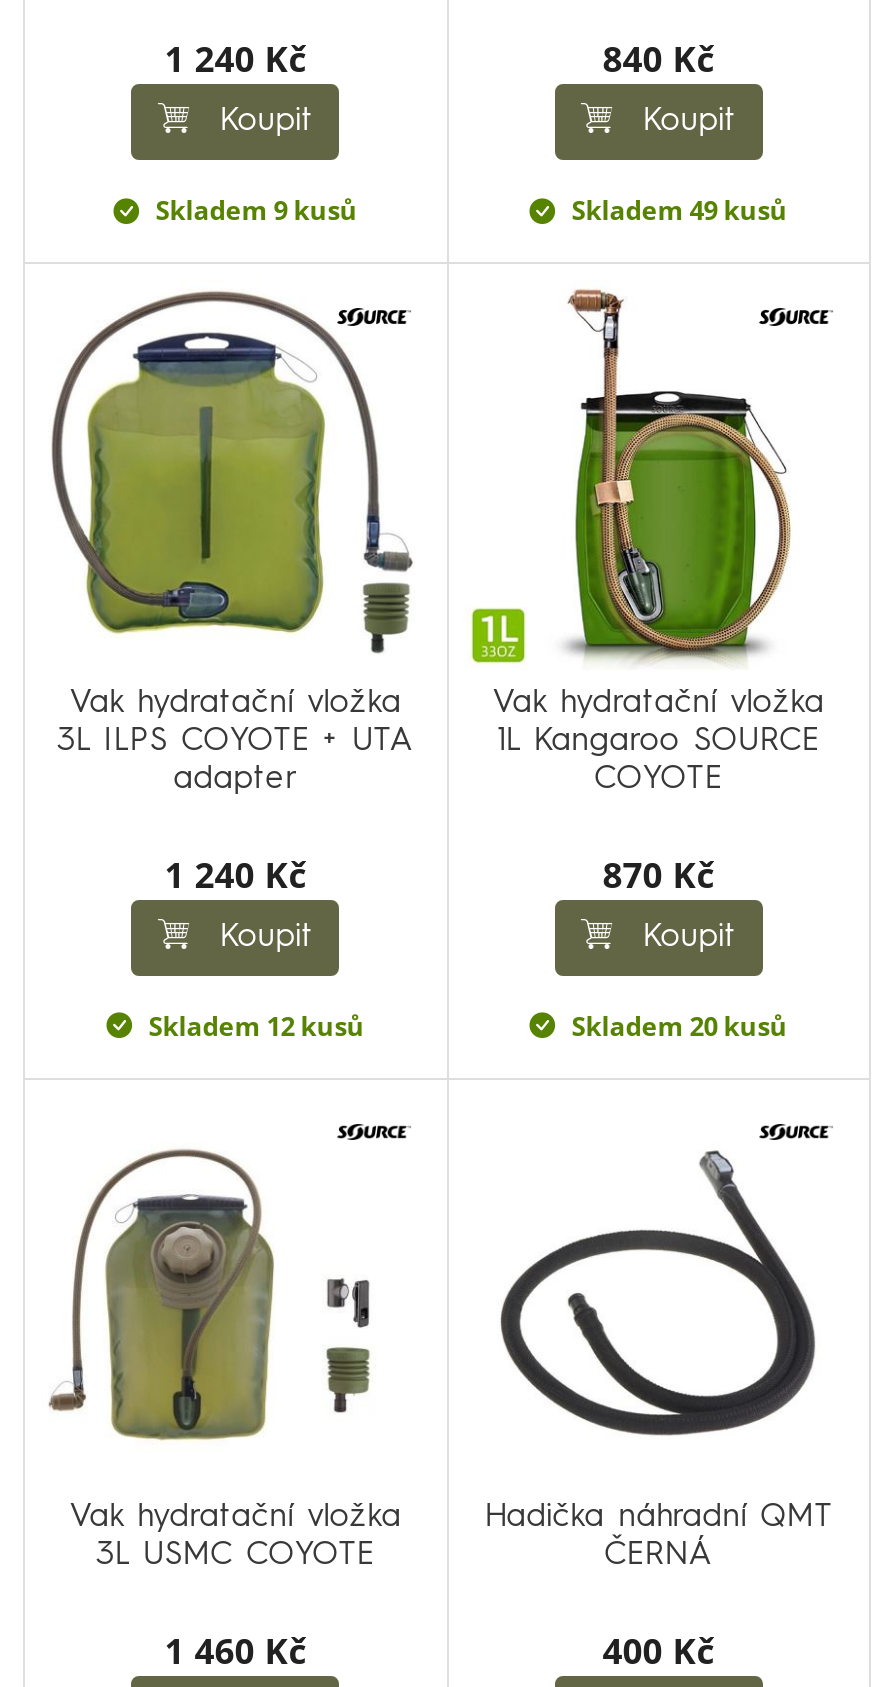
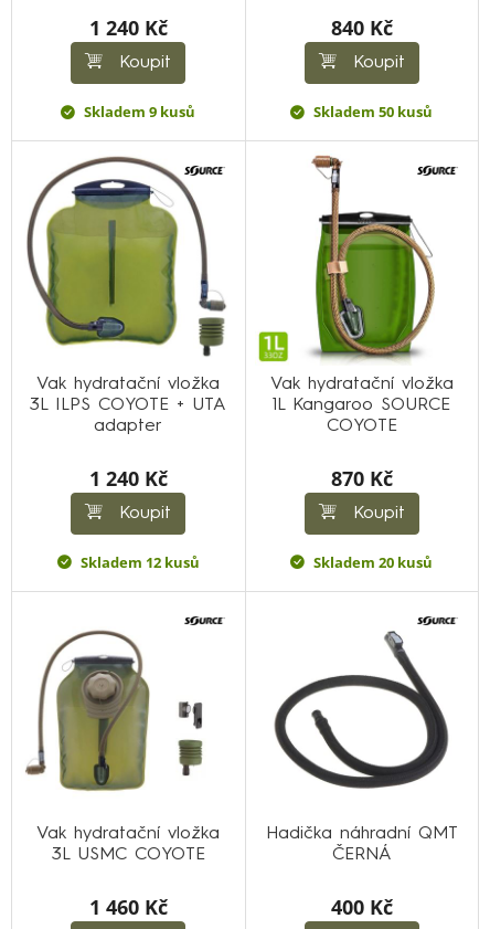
[571,192,787,228] Skladem 49 kusů -> [314,102,433,122] Skladem 50 kusů

